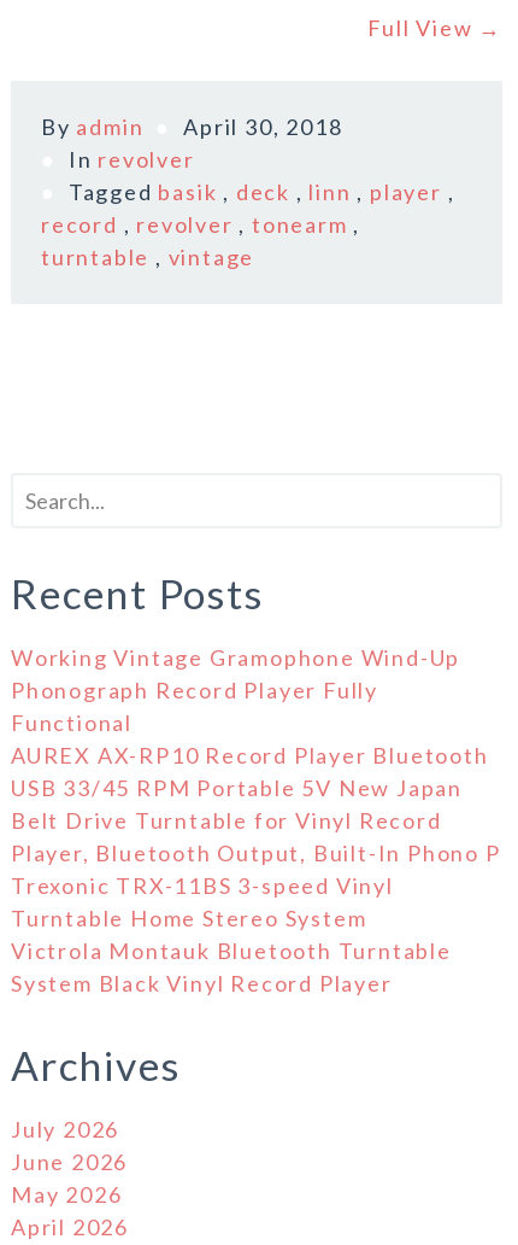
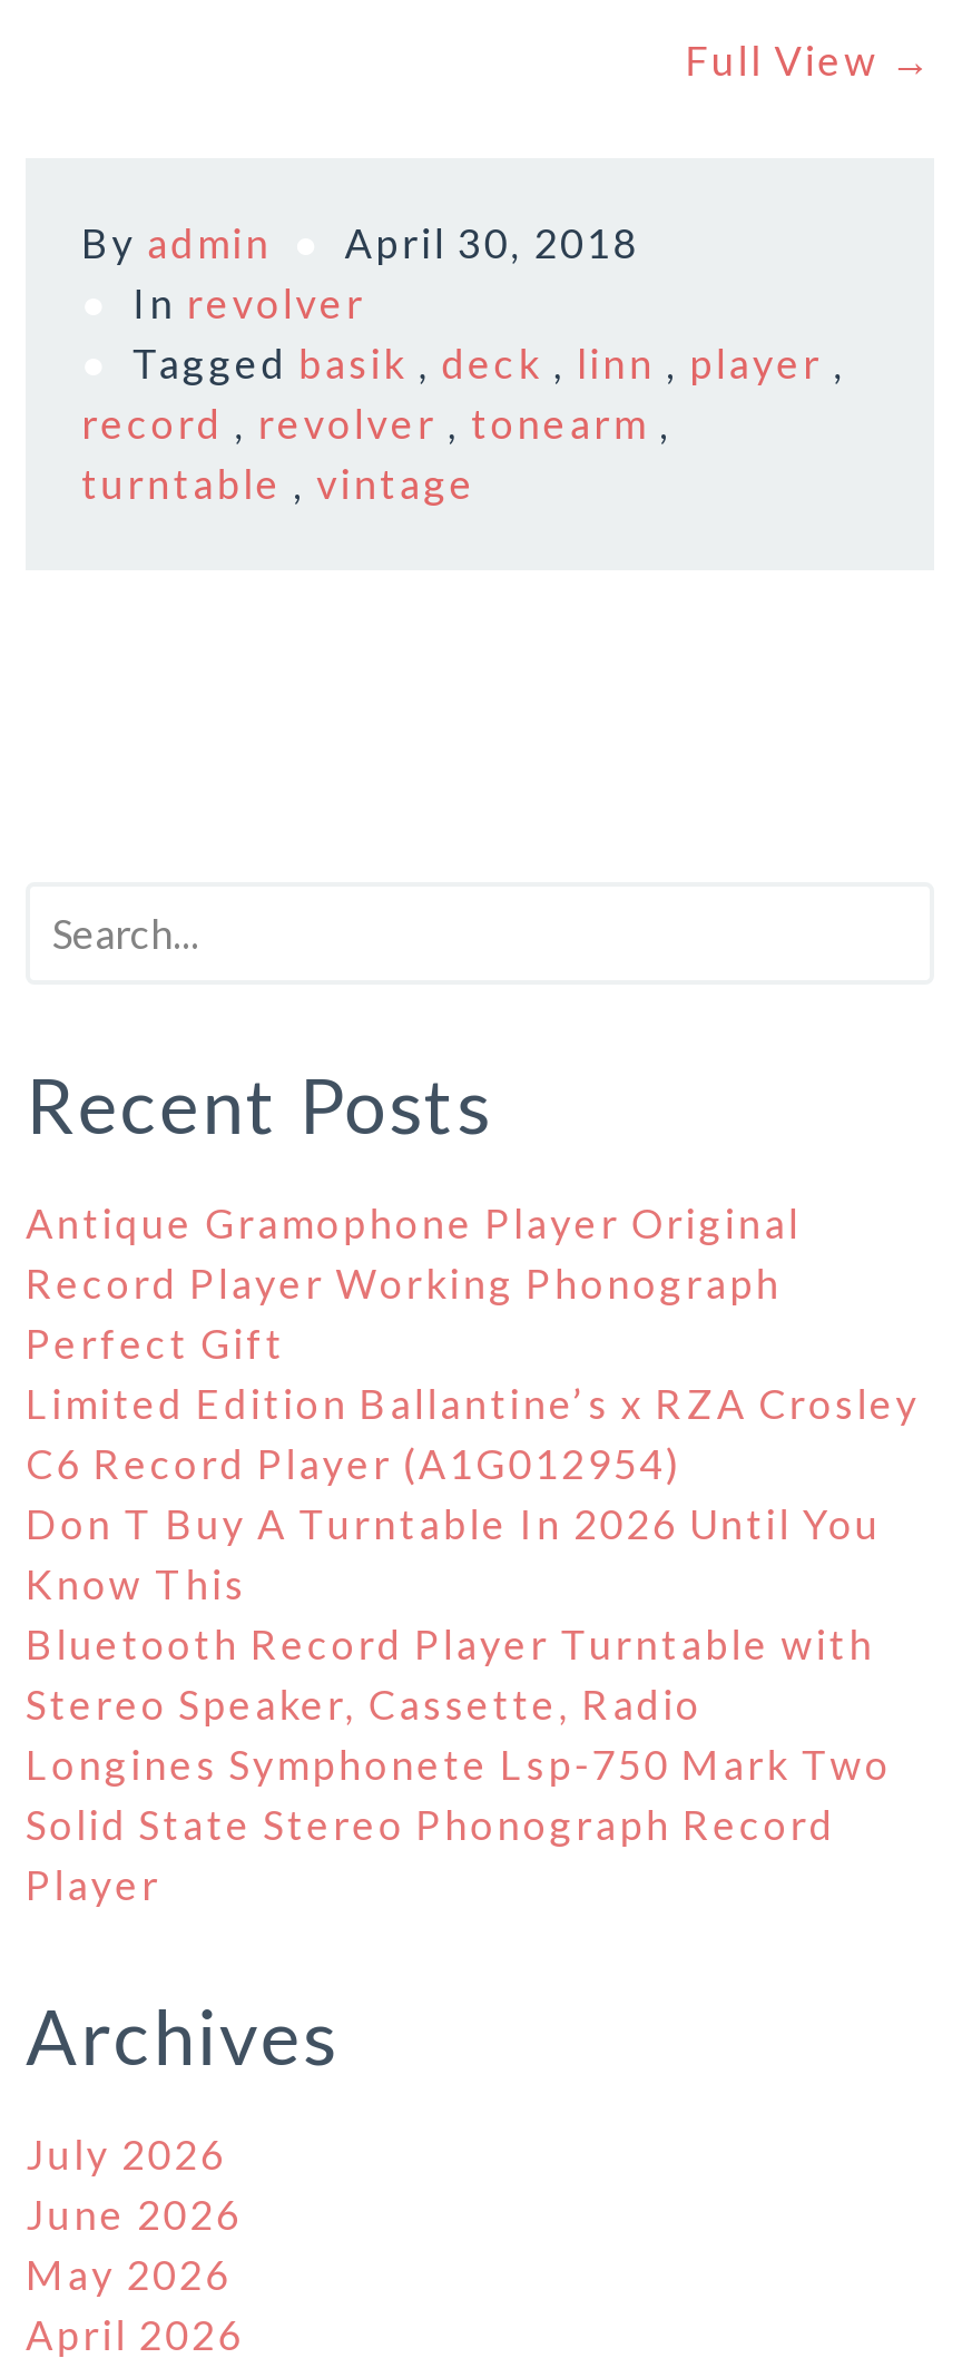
[11,644,501,997] Working Vintage Gramophone Wind-Up | Phonograph Record Player Fully | Functional | AUREX AX-RP10 Record Player Bluetooth | USB 33/45 RPM Portable 5V New Japan | Belt Drive Turntable for Vinyl Record | Player, Bluetooth Output, Built-In Phono P | Trexonic TRX-11BS 3-speed Vinyl | Turntable Home Stereo System | Victrola Montauk Bluetooth Turntable | System Black Vinyl Record Player -> [26,1199,920,1910] Antique Gramophone Player Original | Record Player Working Phonograph | Perfect Gift | Limited Edition Ballantine’s x RZA Crosley | C6 Record Player (A1G012954) | Don T Buy A Turntable In 2026 Until You | Know This | Bluetooth Record Player Turntable with | Stereo Speaker, Cassette, Radio | Longines Symphonete Lsp-750 Mark Two | Solid State Stereo Phonograph Record | Player

